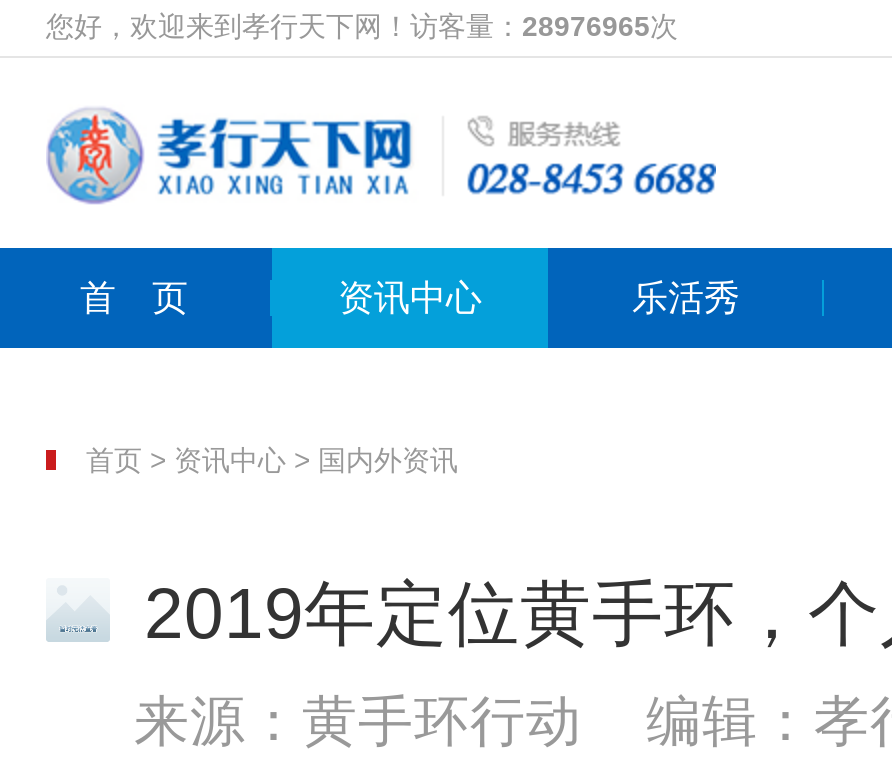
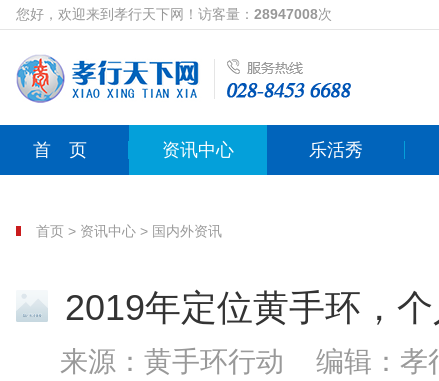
[46,10,678,42] 您好，欢迎来到孝行天下网！访客量：28976965次 -> [16,6,332,22] 您好，欢迎来到孝行天下网！访客量：28947008次

